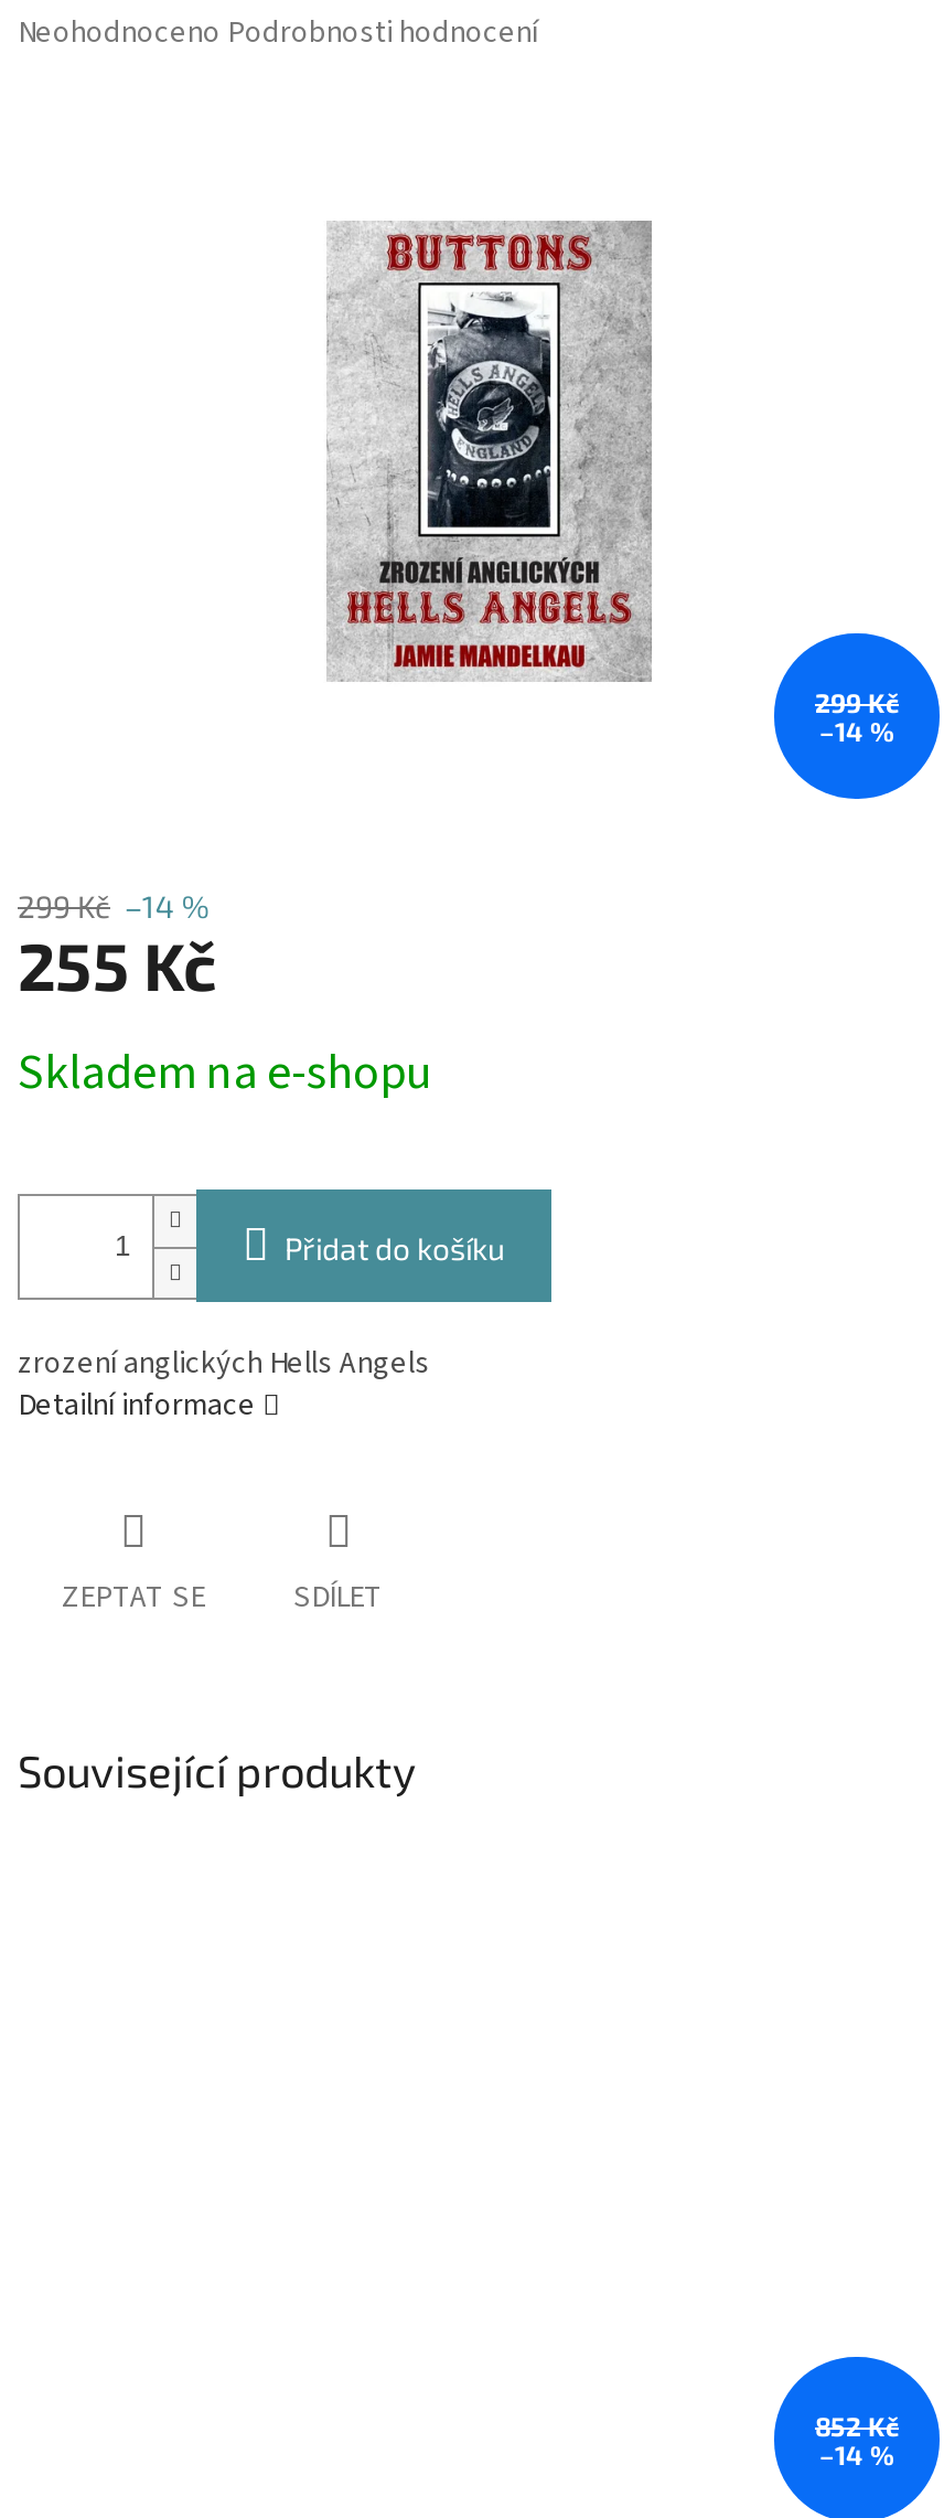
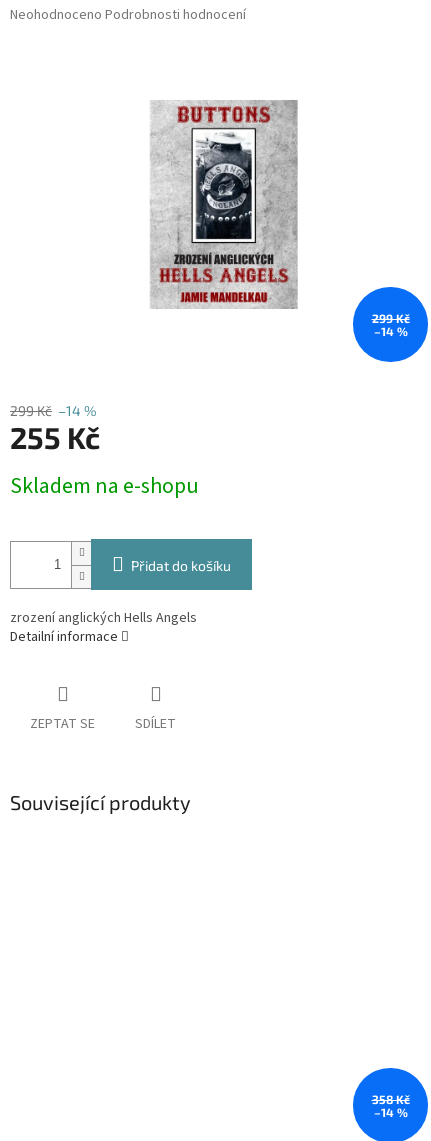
[815,2410,899,2441] 852 Kč -> [371,1092,409,1106] 358 Kč

